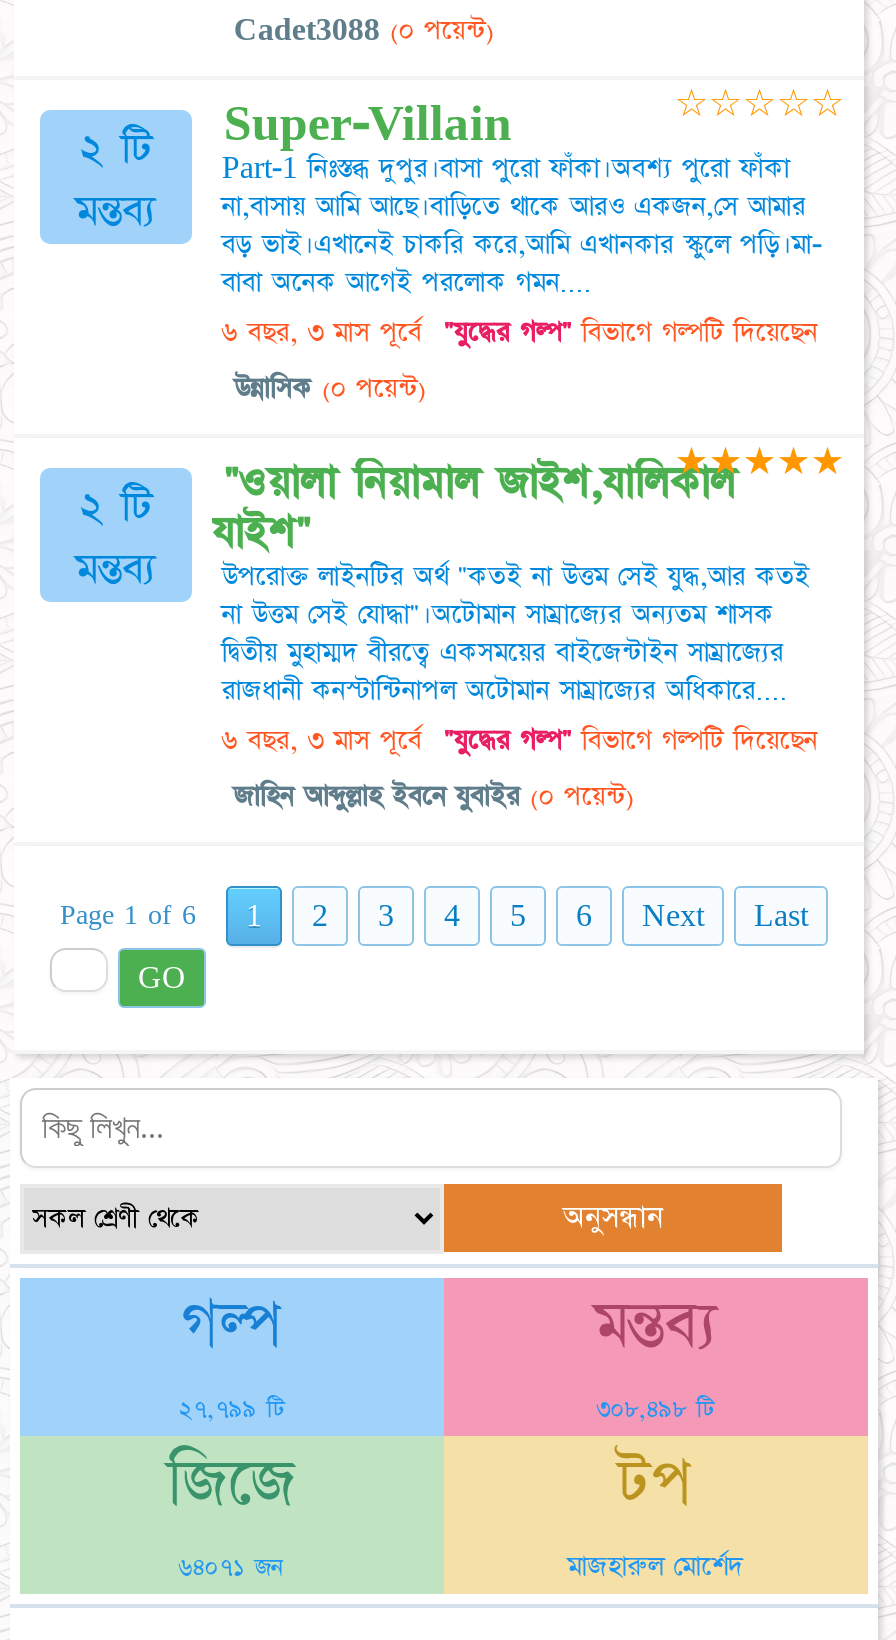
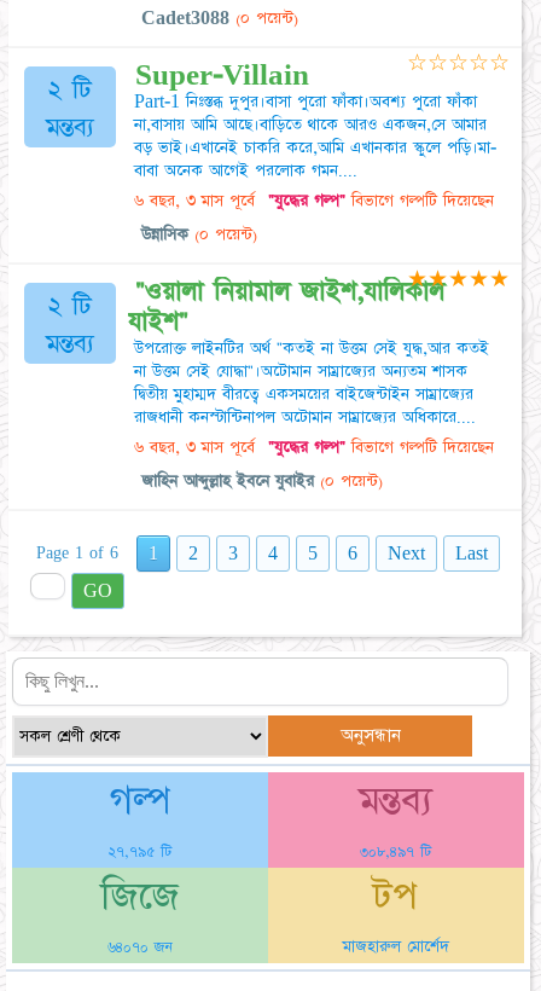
[179,1394,285,1426] ২৭,৭৯৯ টি -> [108,842,172,862] ২৭,৭৯৫ টি
[596,1394,714,1426] ৩০৮,৪৯৮ টি -> [360,842,431,862] ৩০৮,৪৯৭ টি
[179,1552,285,1584] ৬৪০৭১ জন -> [107,938,173,957] ৬৪০৭০ জন

